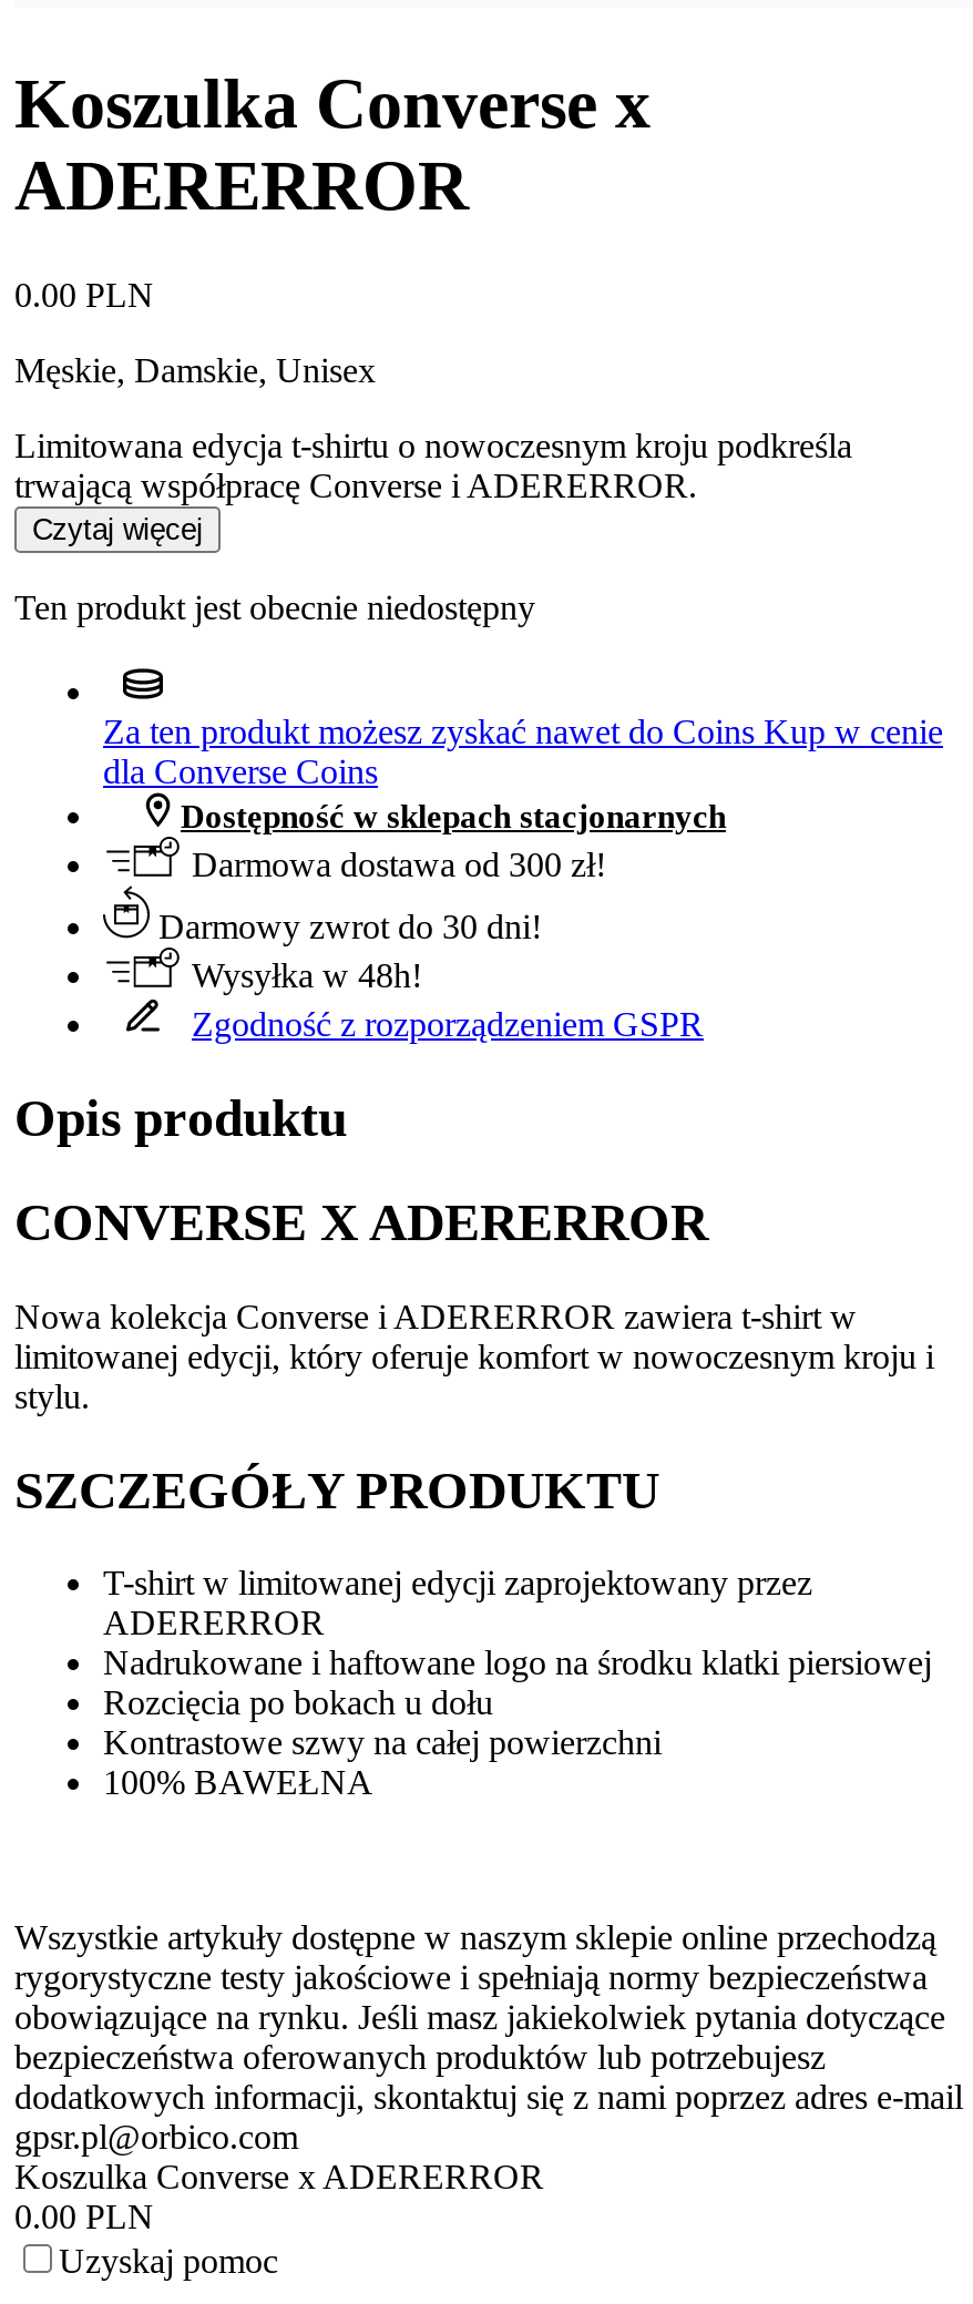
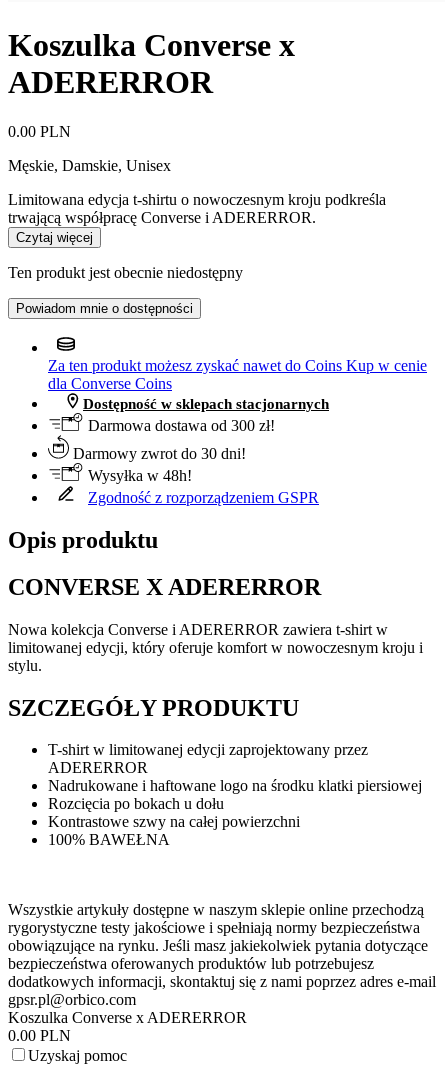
none -> [16,301,193,316] Powiadom mnie o dostępności

